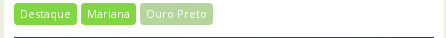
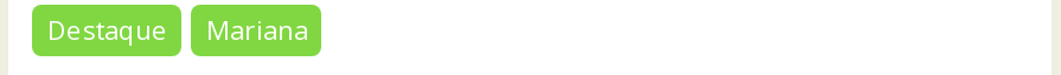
[146,6,207,21] Ouro Preto -> none

